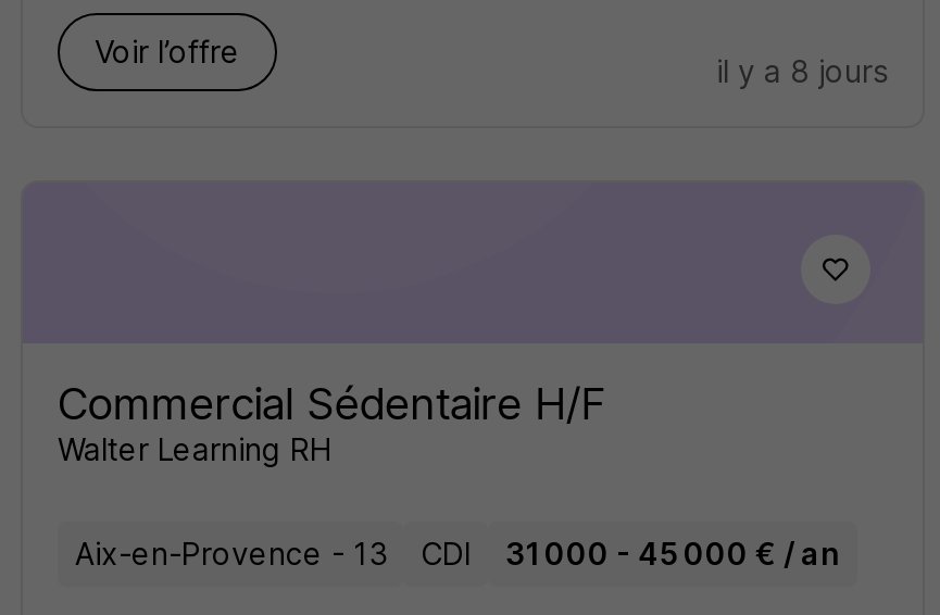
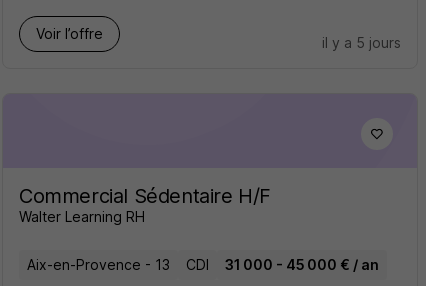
[716,51,888,88] il y a 8 jours -> [322,34,401,51] il y a 5 jours

